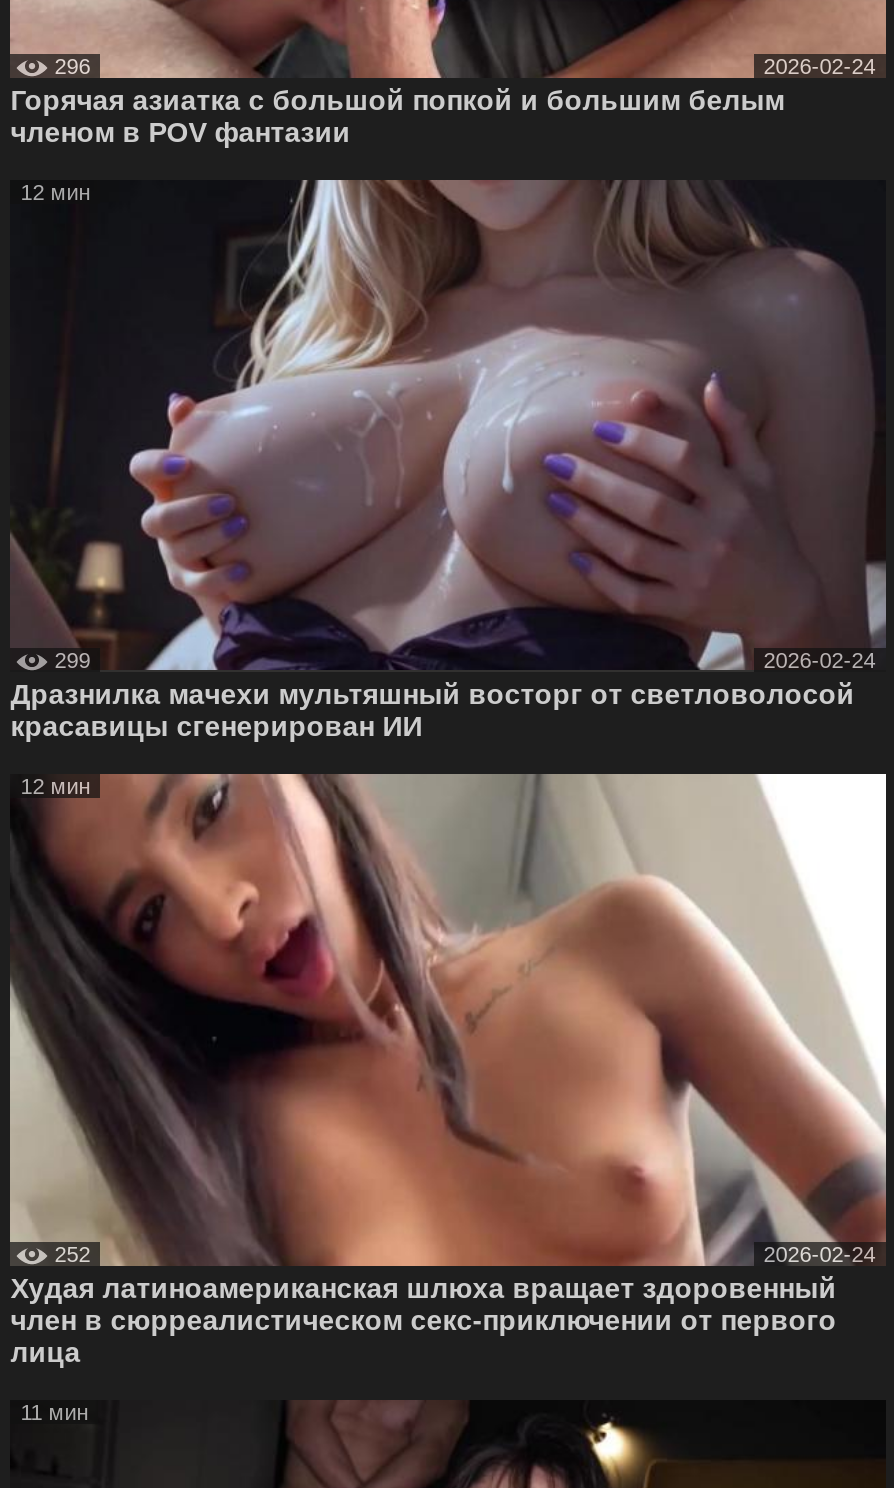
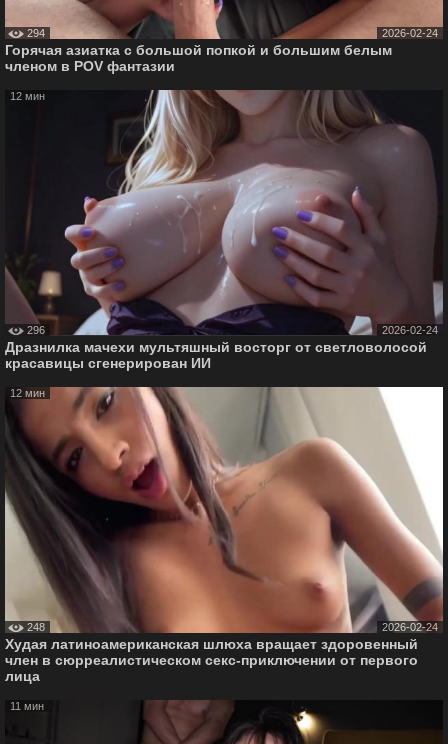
[54,54,90,78] 296 -> [27,27,45,39] 294
[54,648,90,672] 299 -> [27,324,45,336] 296
[54,1242,90,1266] 252 -> [27,621,45,633] 248

